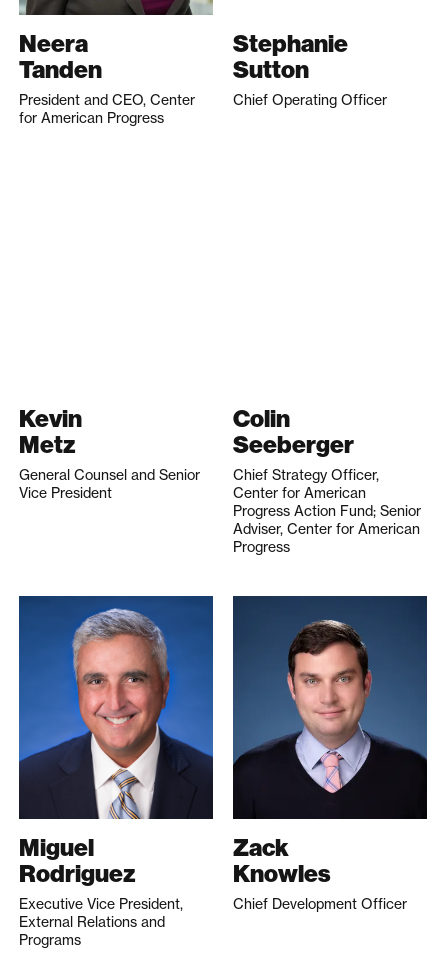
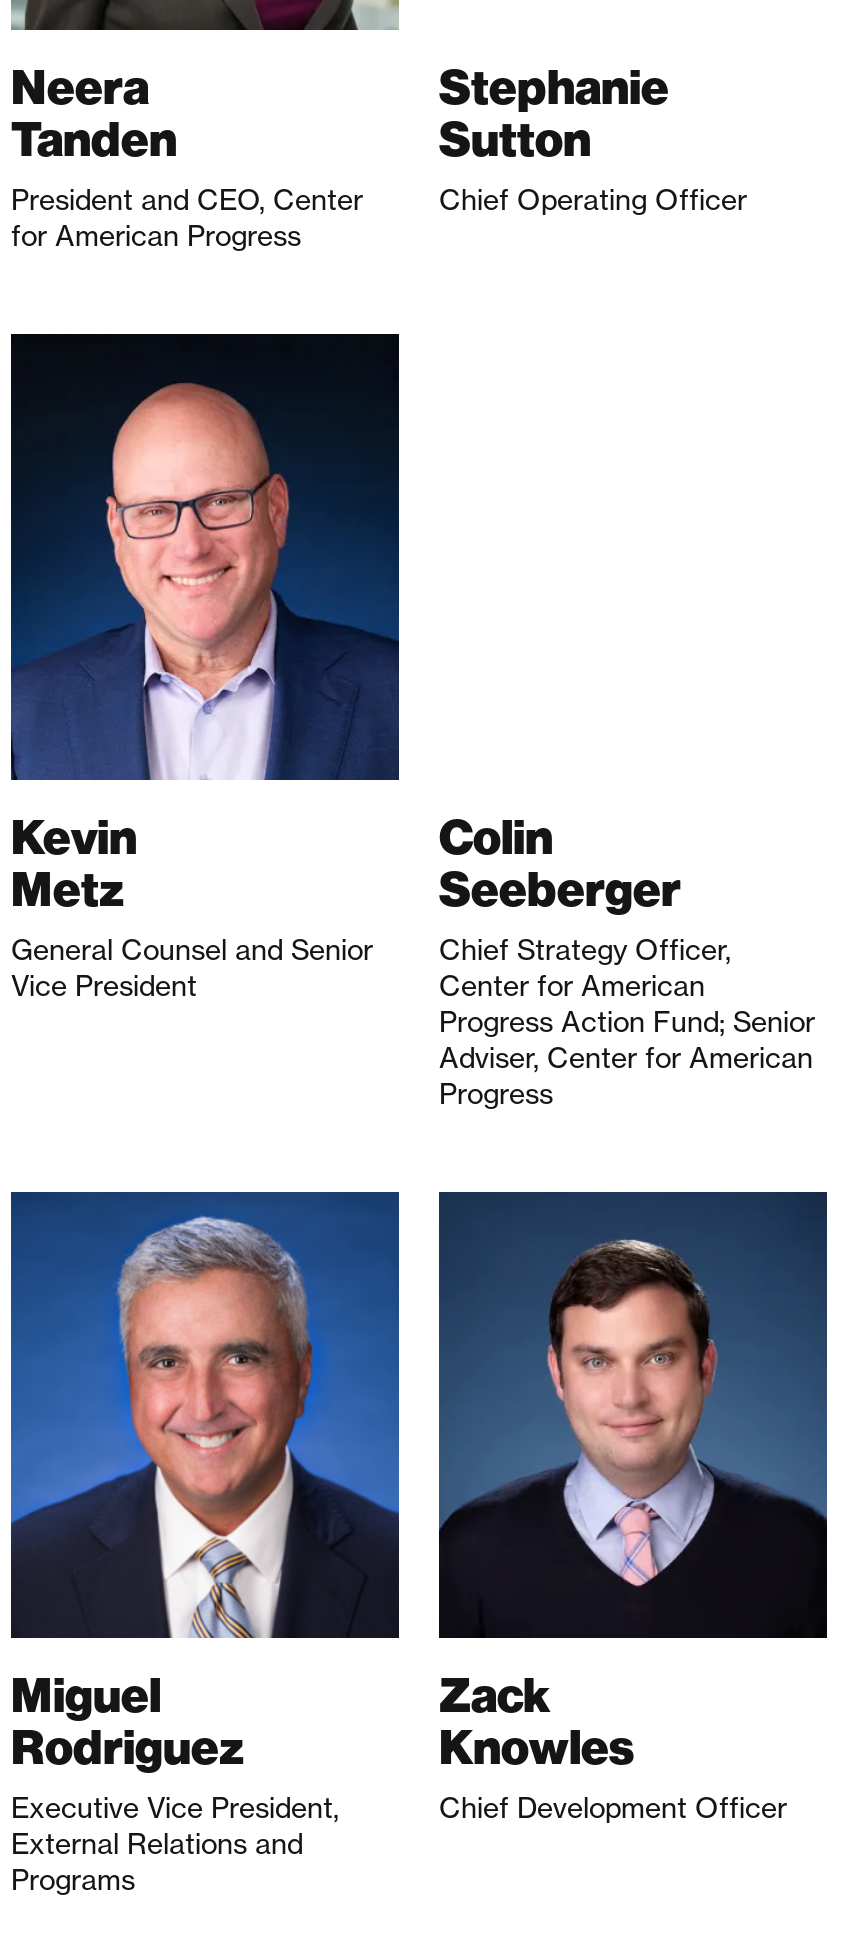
none -> [9,332,401,782] [image]

